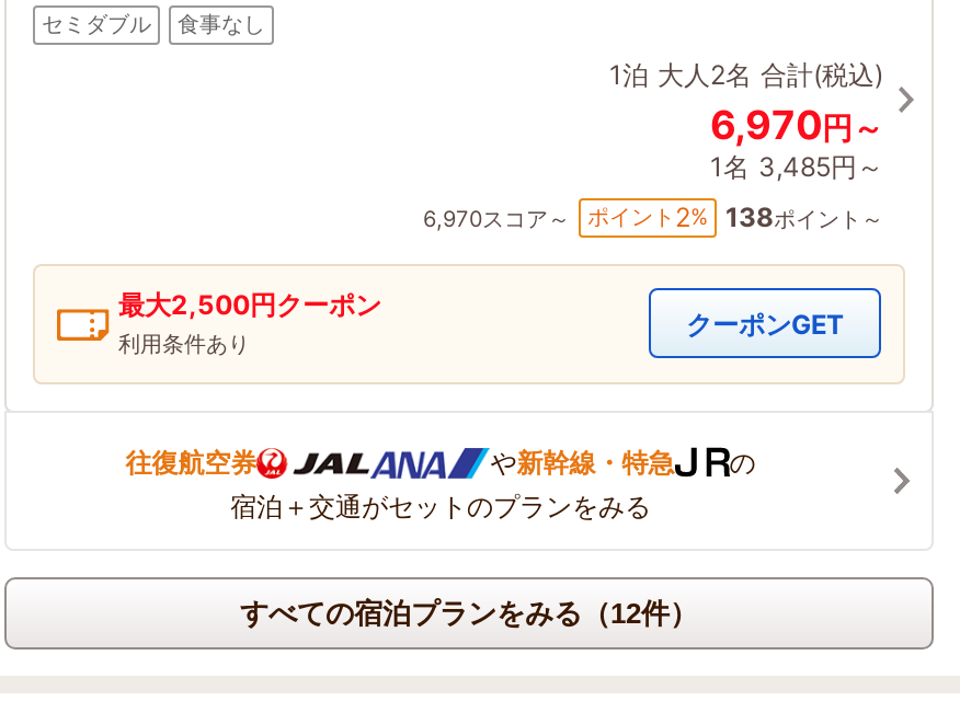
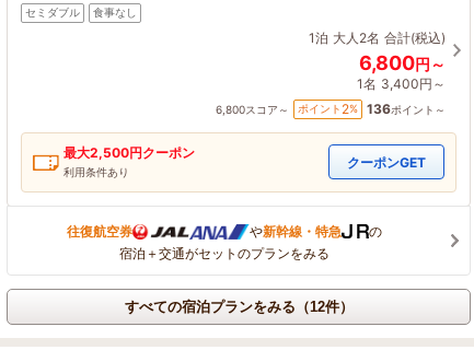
[710,101,883,147] 6,970円～ -> [359,51,446,74] 6,800円～
[710,149,883,182] 1名 3,485円～ -> [357,75,446,92] 1名 3,400円～
[423,204,570,230] 6,970スコア～ -> [216,102,289,116] 6,800スコア～
[587,200,883,234] ポイント2% 138ポイント～ -> [298,100,446,117] ポイント2% 136ポイント～

